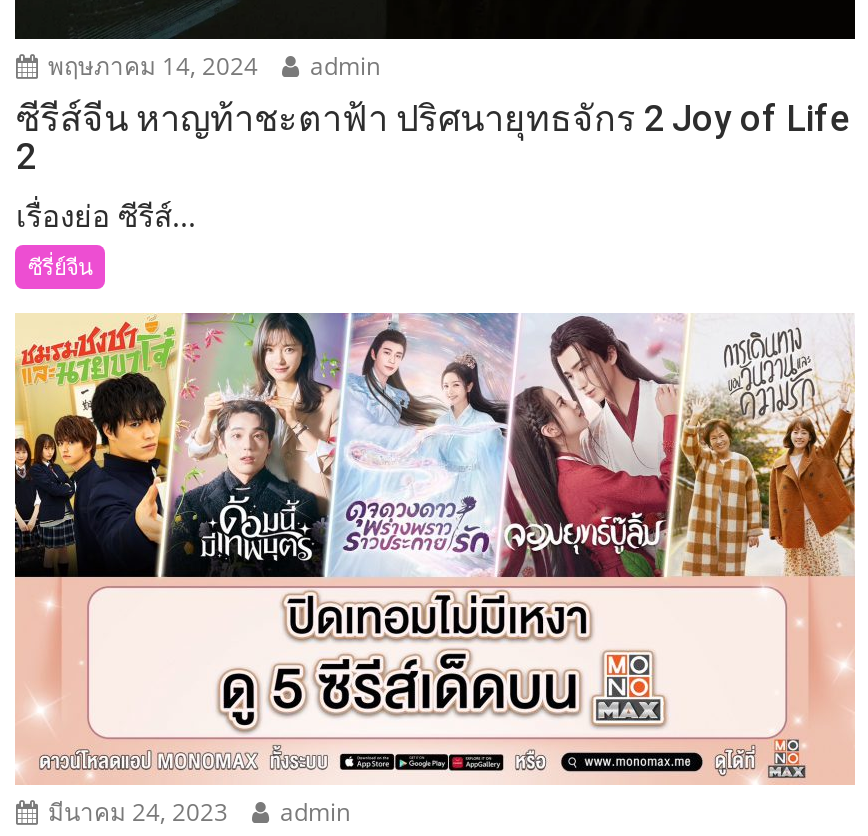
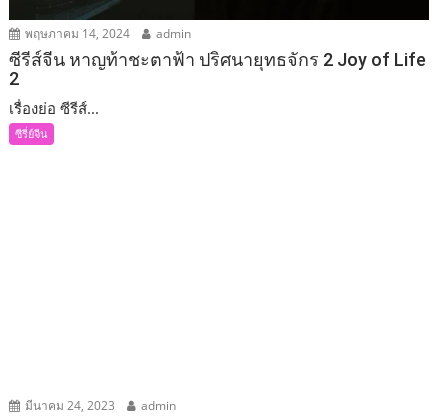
[13,310,857,786] [image] -> none

